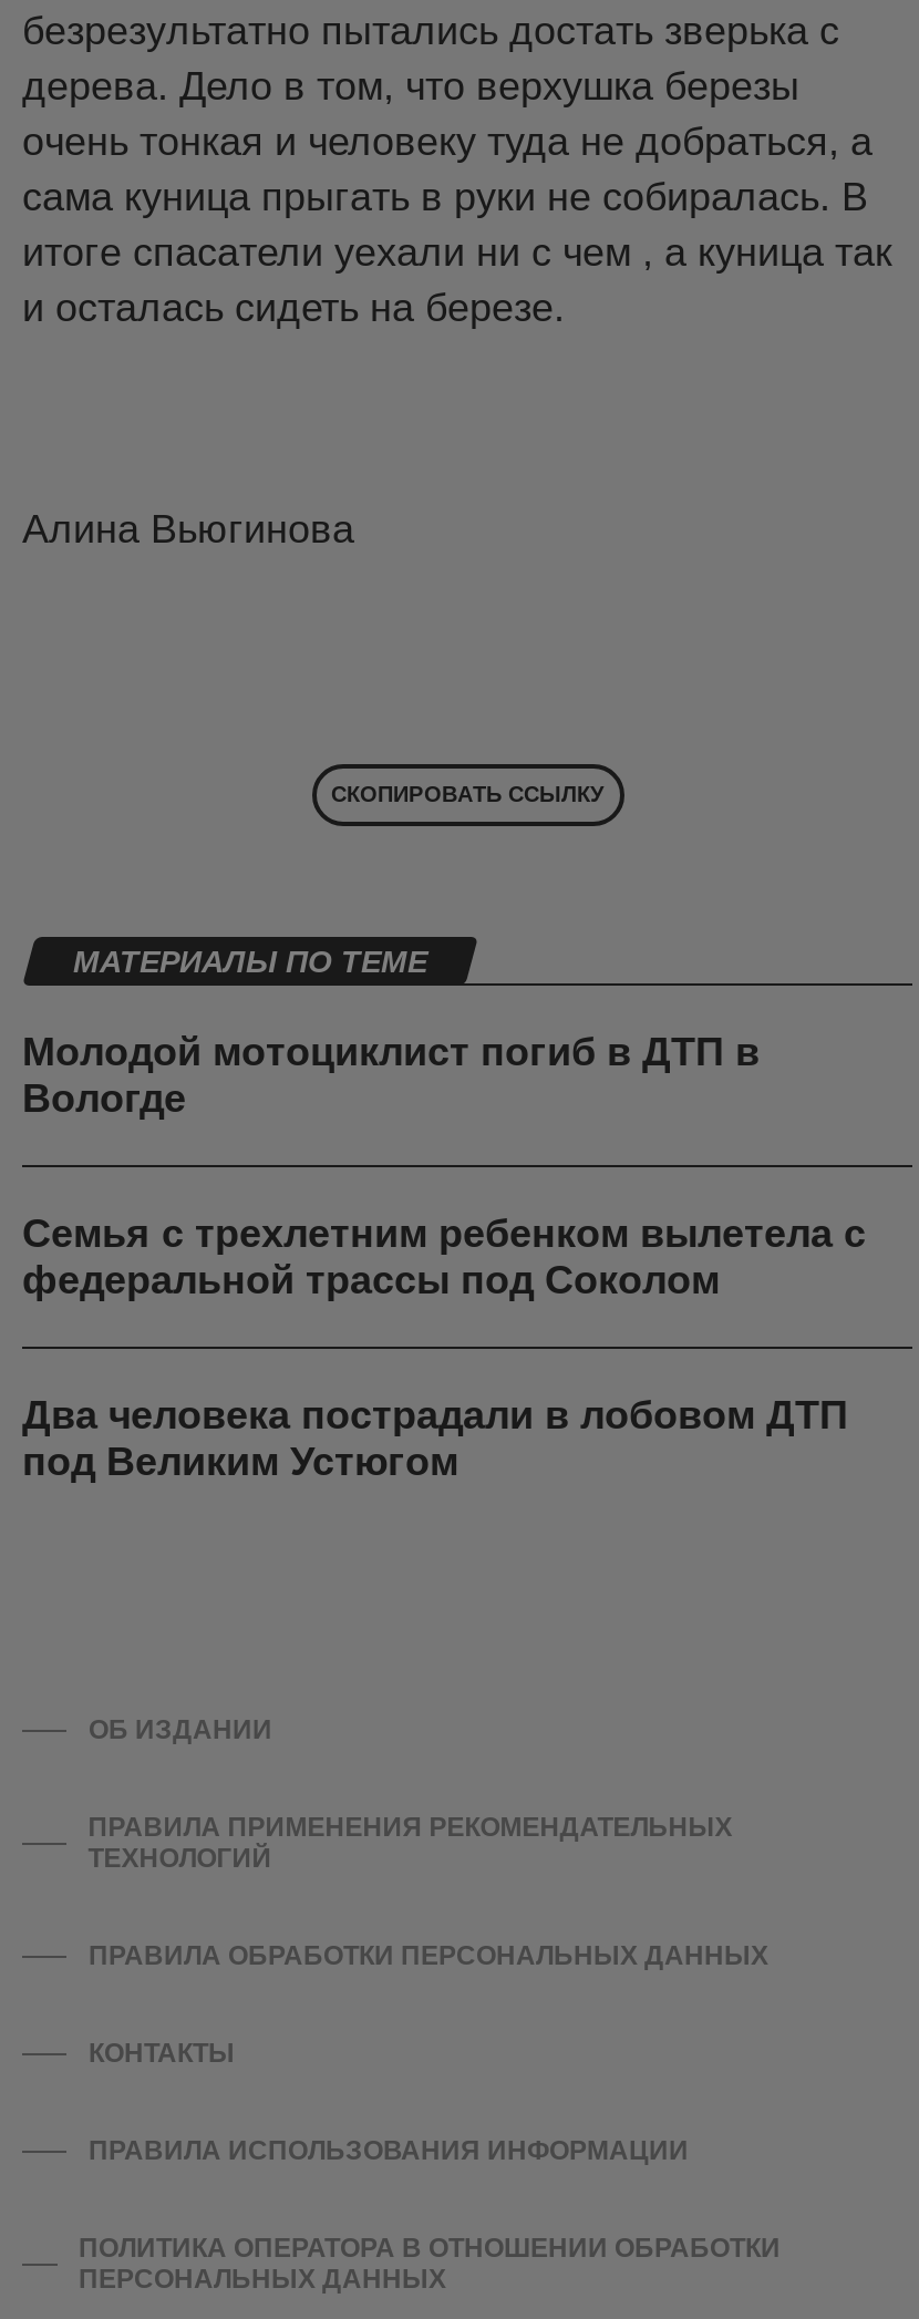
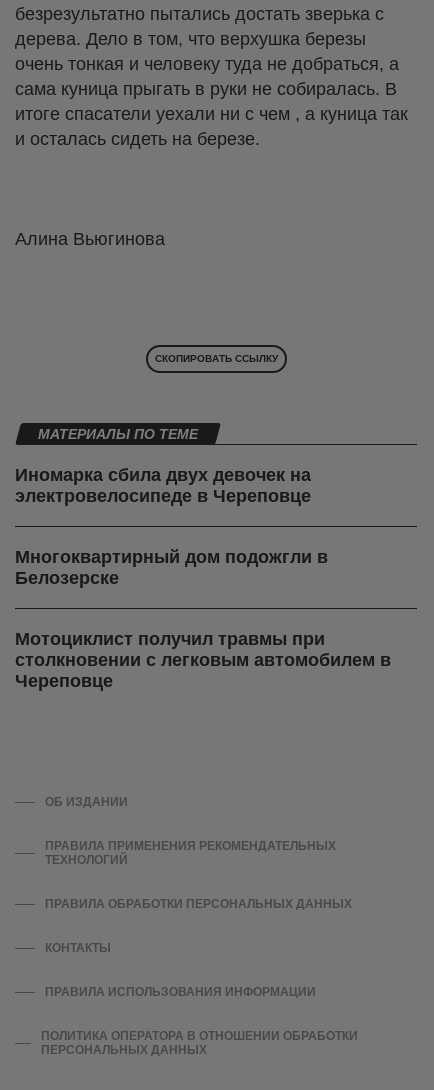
[22,1030,760,1121] Молодой мотоциклист погиб в ДТП в | Вологде -> [15,465,311,506] Иномарка сбила двух девочек на | электровелосипеде в Череповце
[22,1212,866,1303] Семья с трехлетним ребенком вылетела с | федеральной трассы под Соколом -> [15,547,328,588] Многоквартирный дом подожгли в | Белозерске
[22,1393,848,1484] Два человека пострадали в лобовом ДТП | под Великим Устюгом -> [15,629,391,691] Мотоциклист получил травмы при | столкновении с легковым автомобилем в | Череповце

